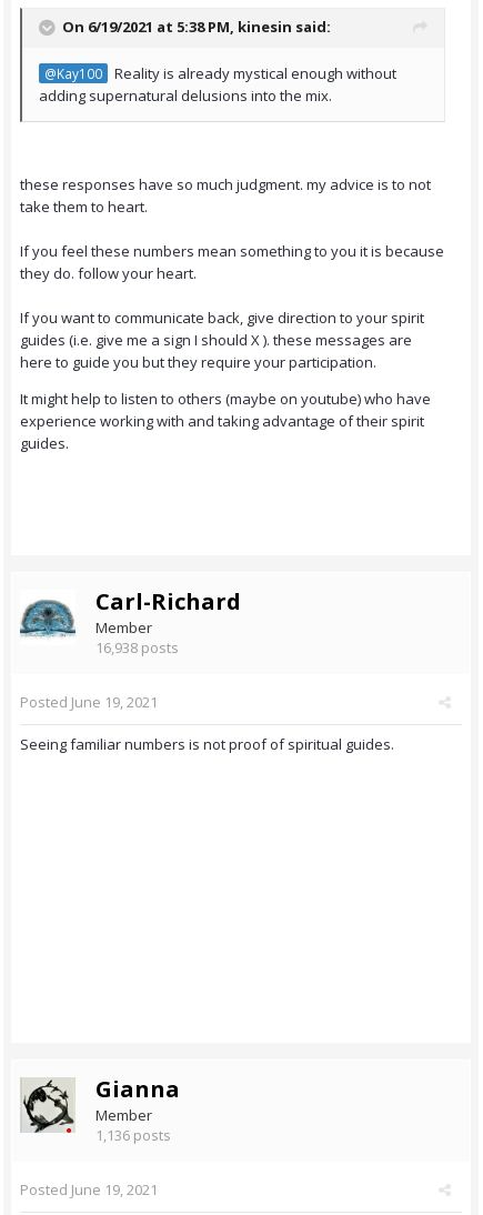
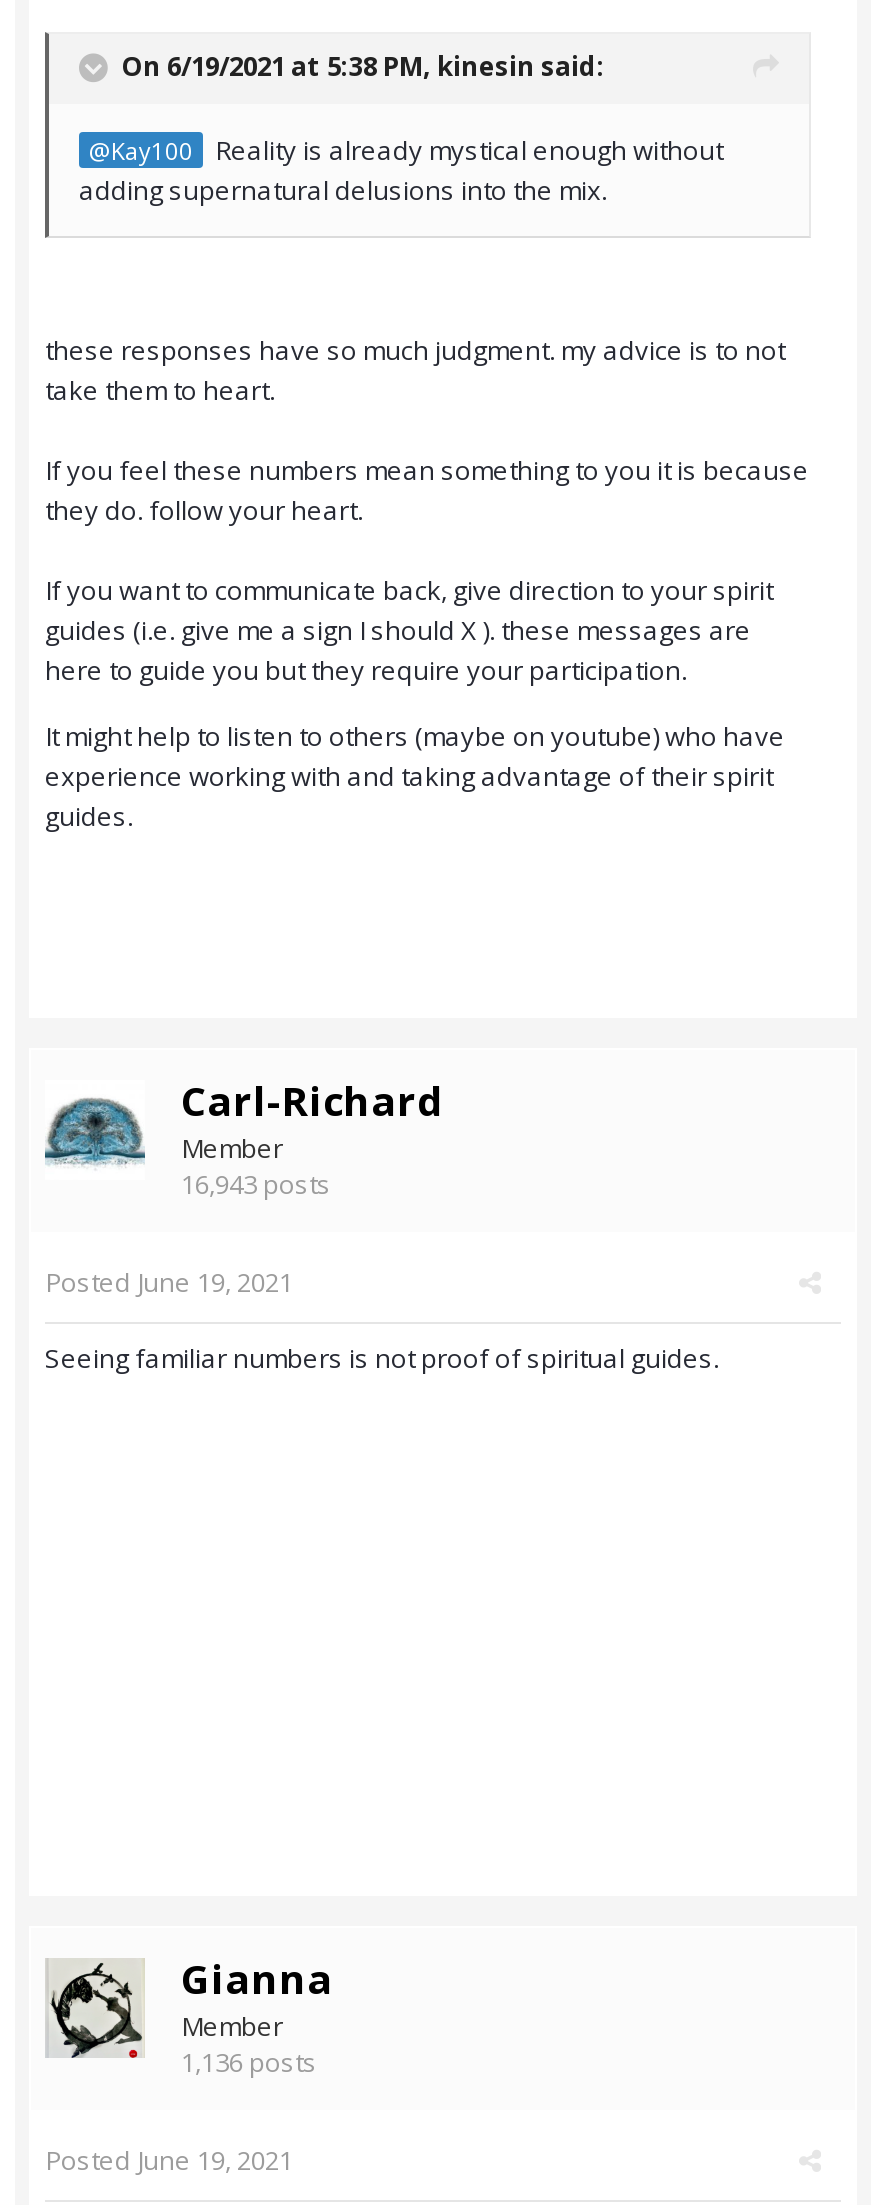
[95,638,179,658] 16,938 posts -> [181,1166,331,1202] 16,943 posts

